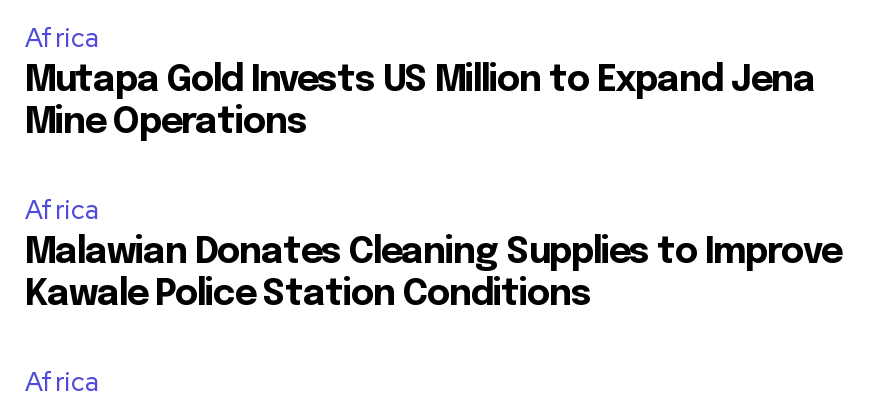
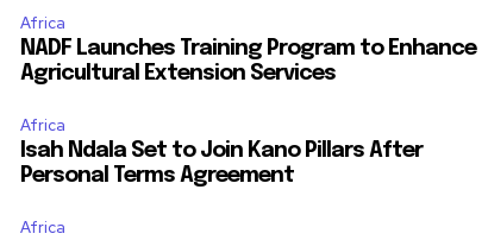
[25,63,815,141] Mutapa Gold Invests US Million to Expand Jena | Mine Operations -> [20,38,476,84] NADF Launches Training Program to Enhance | Agricultural Extension Services
[25,235,841,313] Malawian Donates Cleaning Supplies to Improve | Kawale Police Station Conditions -> [20,140,423,187] Isah Ndala Set to Join Kano Pillars After | Personal Terms Agreement

